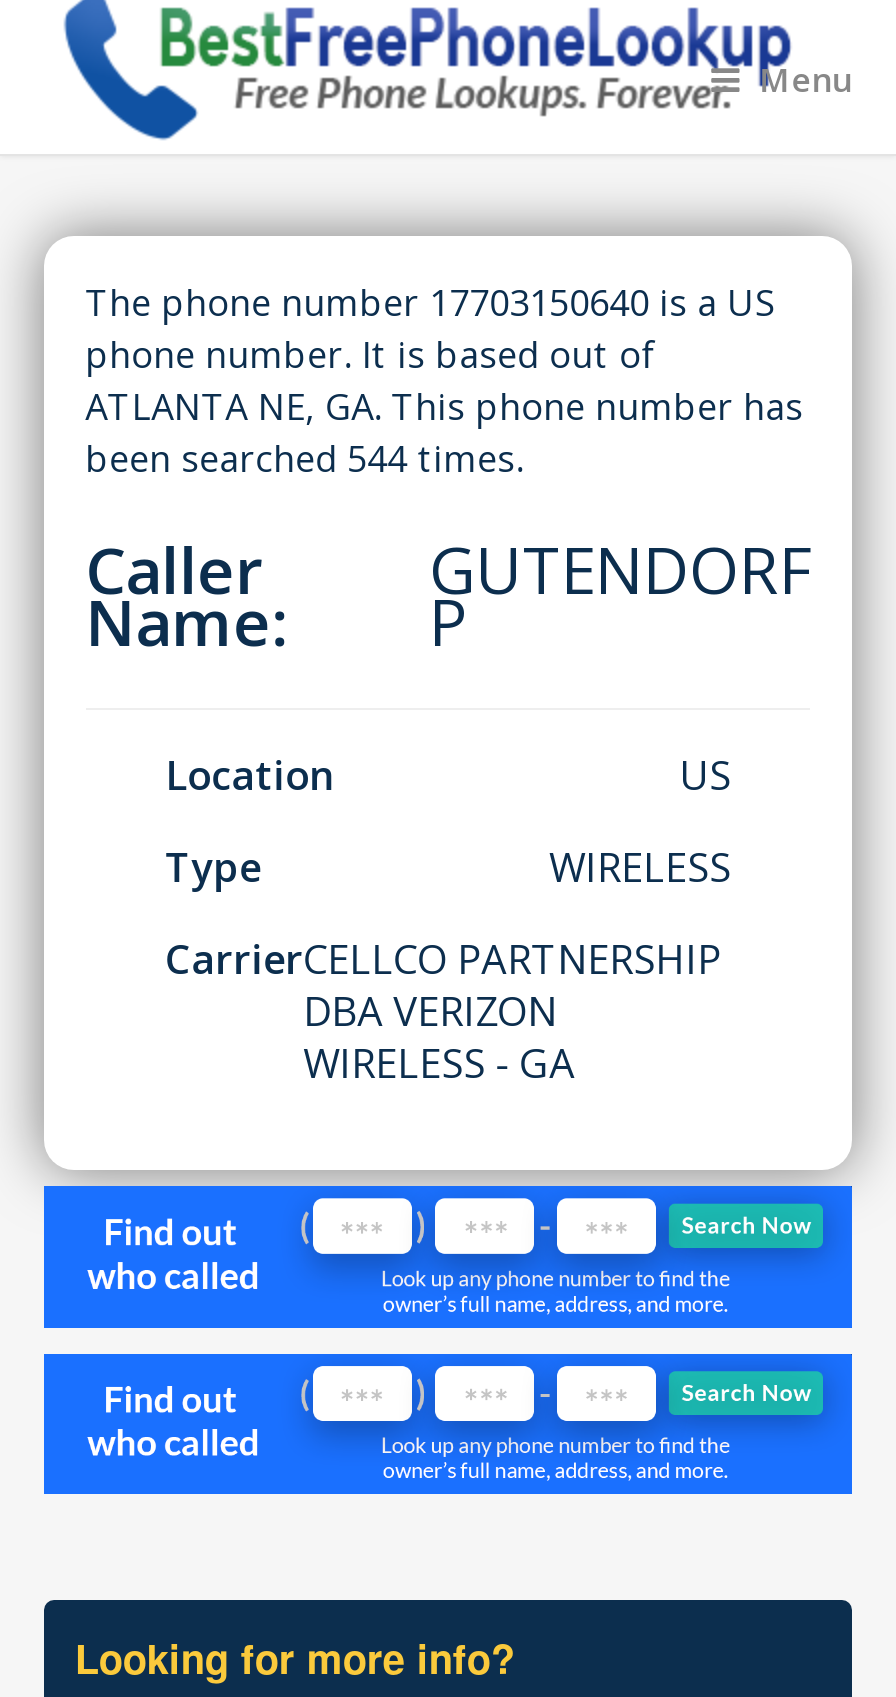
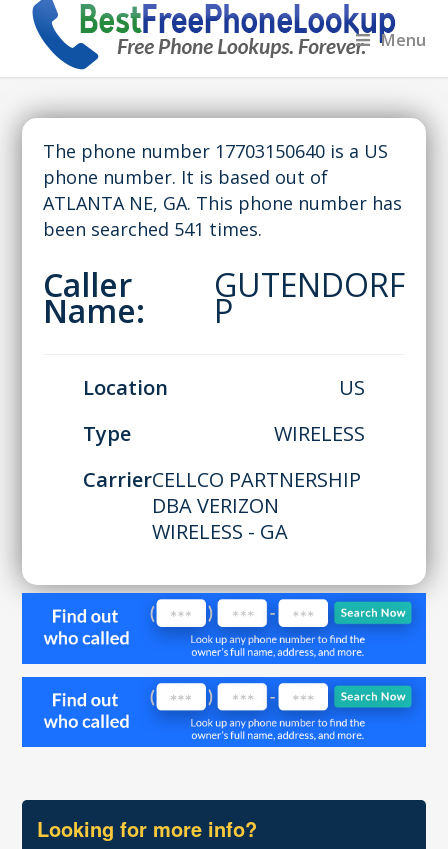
[85,434,523,482] been searched 544 times. -> [43,217,262,241] been searched 541 times.

